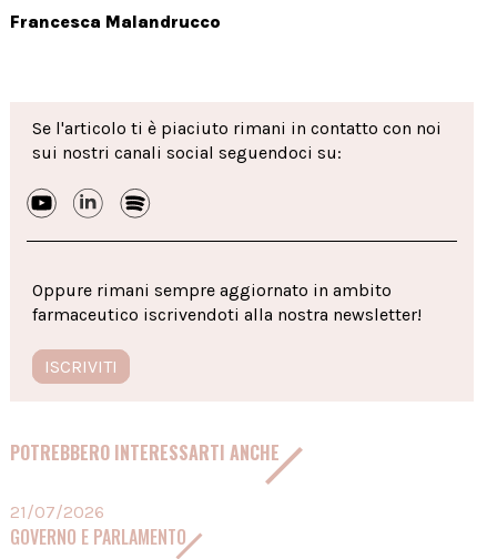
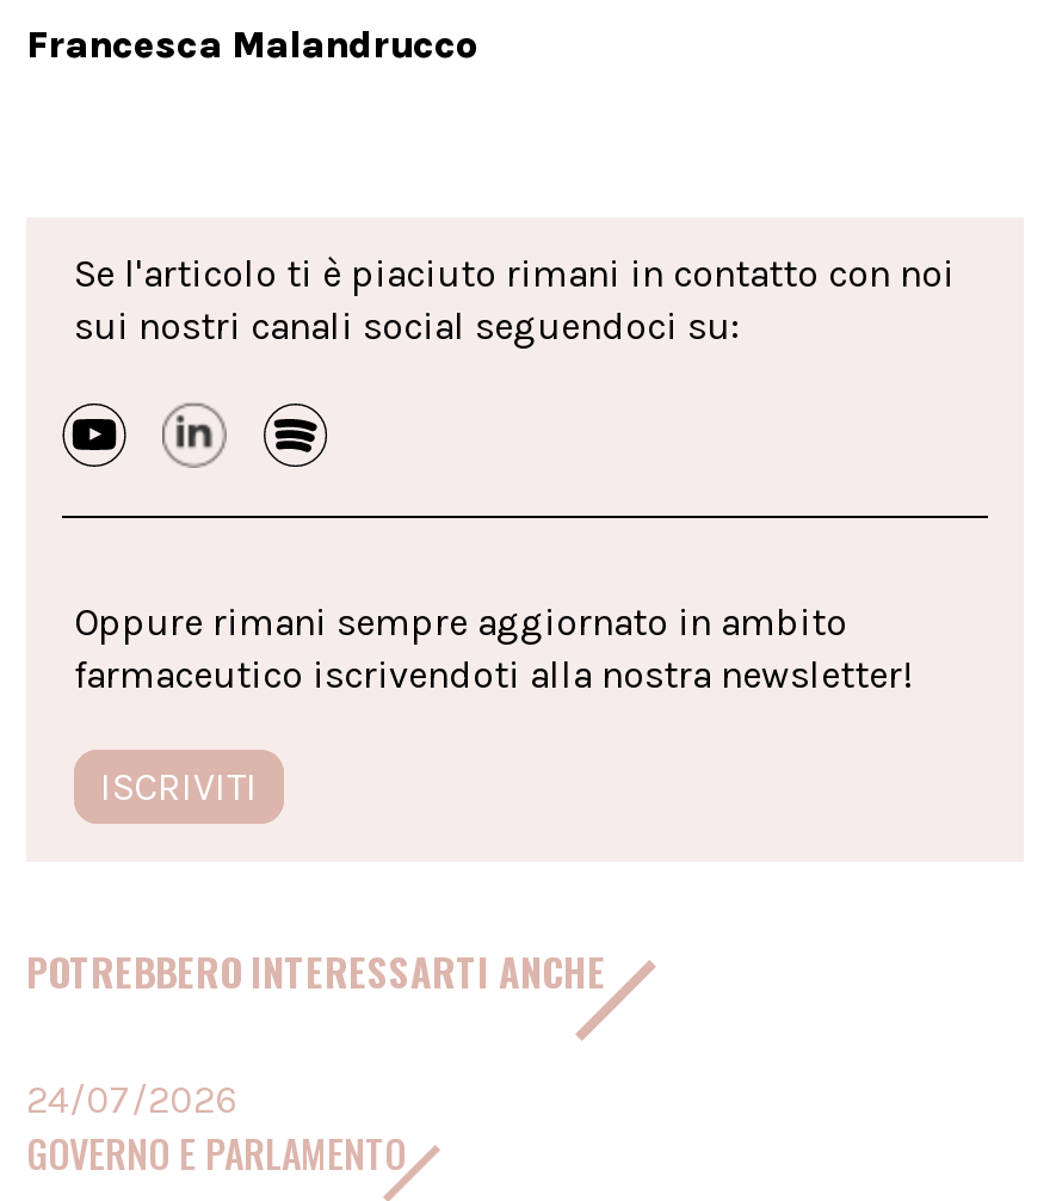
[10,502,104,523] 21/07/2026 -> [26,1078,236,1123] 24/07/2026

